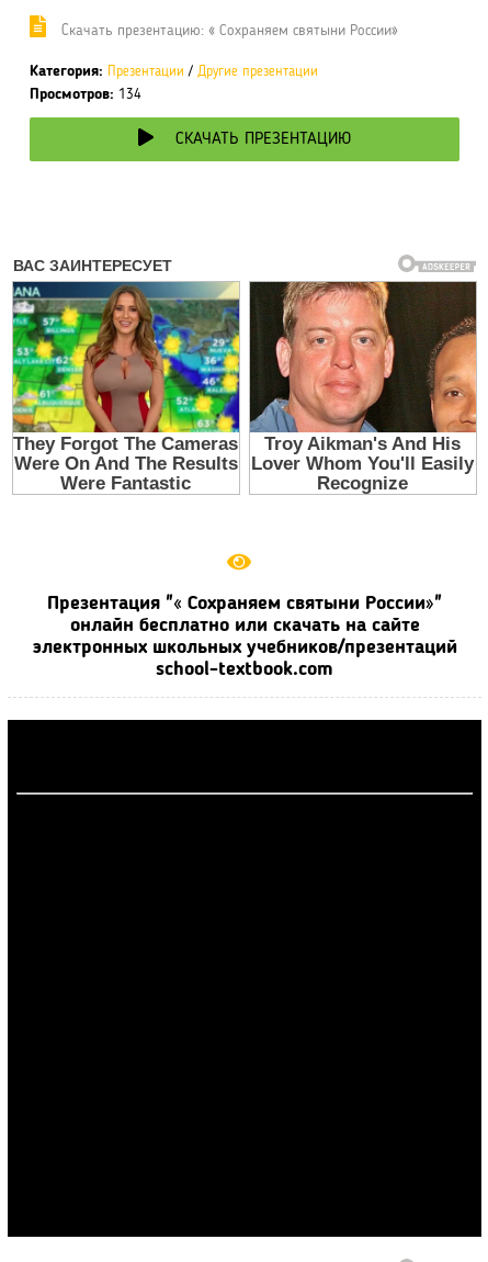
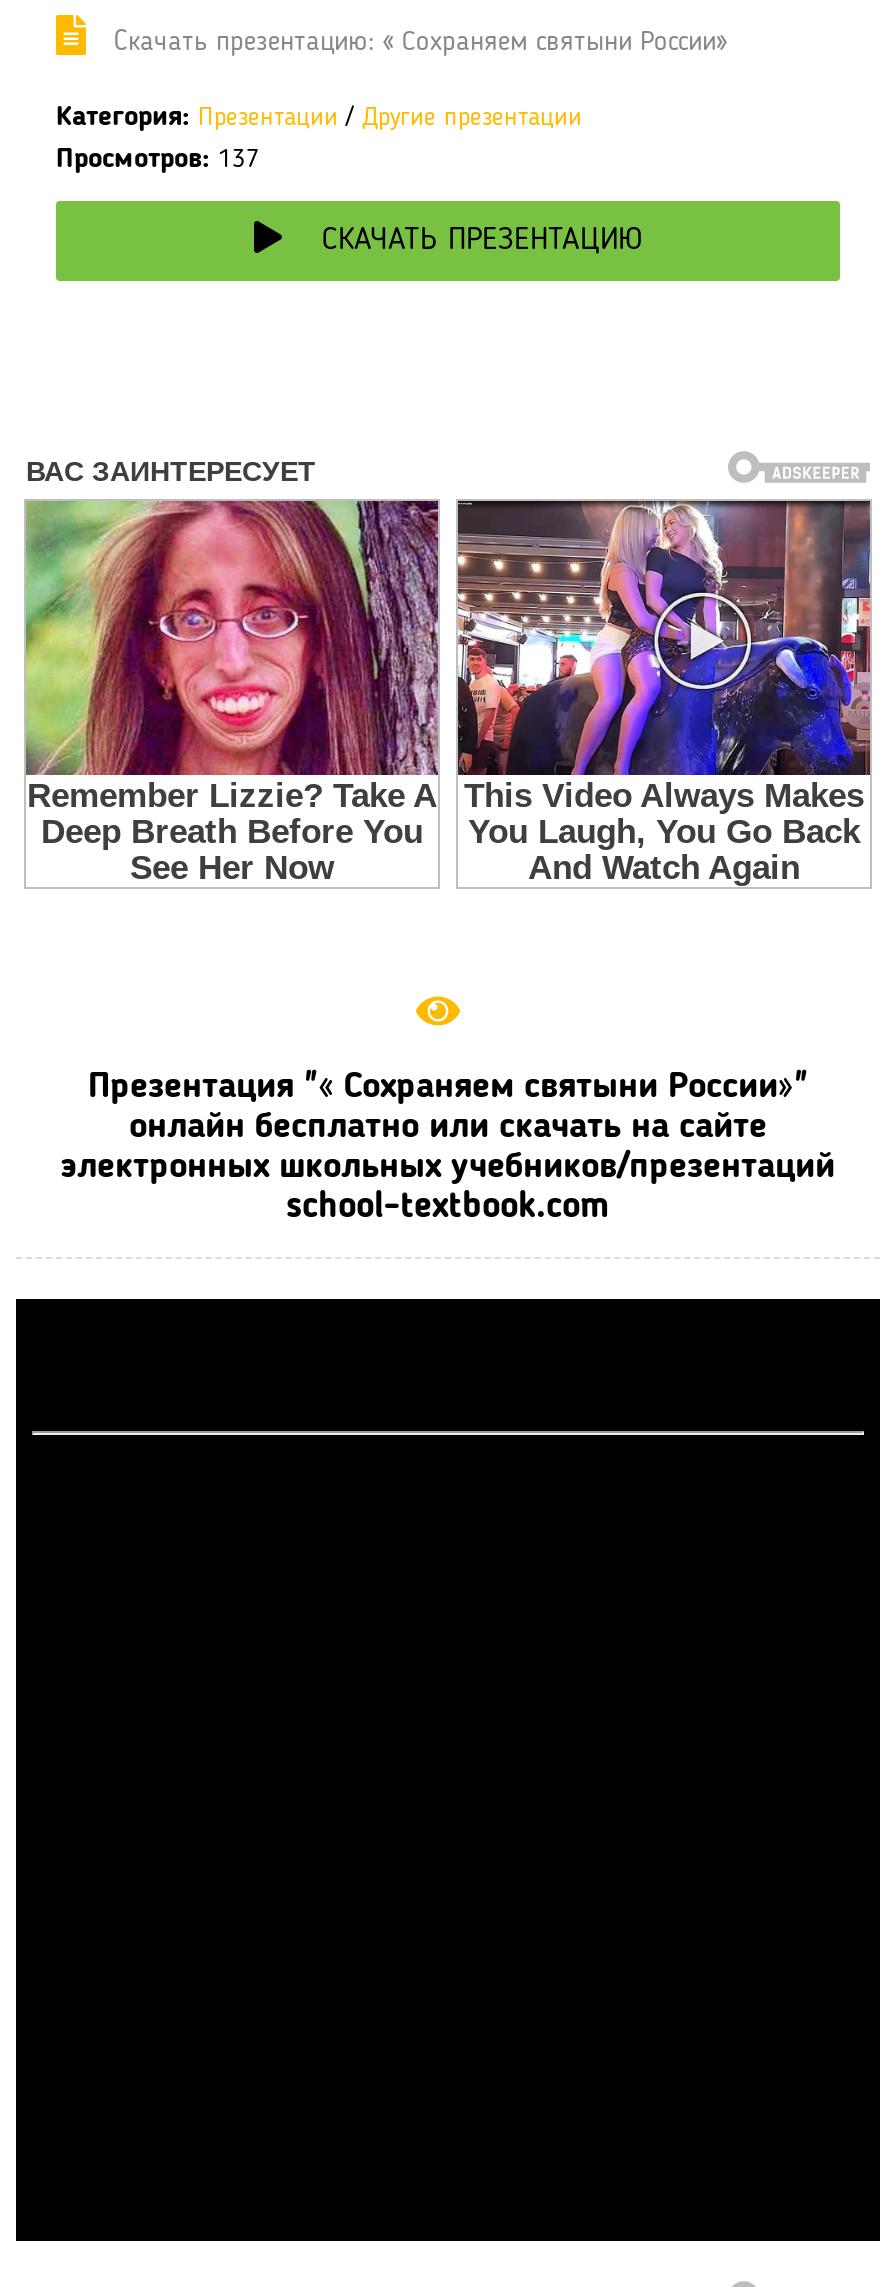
[30,87,141,102] Просмотров: 134 -> [56,145,260,173] Просмотров: 137
[12,281,240,491] [image] -> [24,499,440,881] [image]
[249,281,477,495] [image] -> [456,499,872,887] [image]

